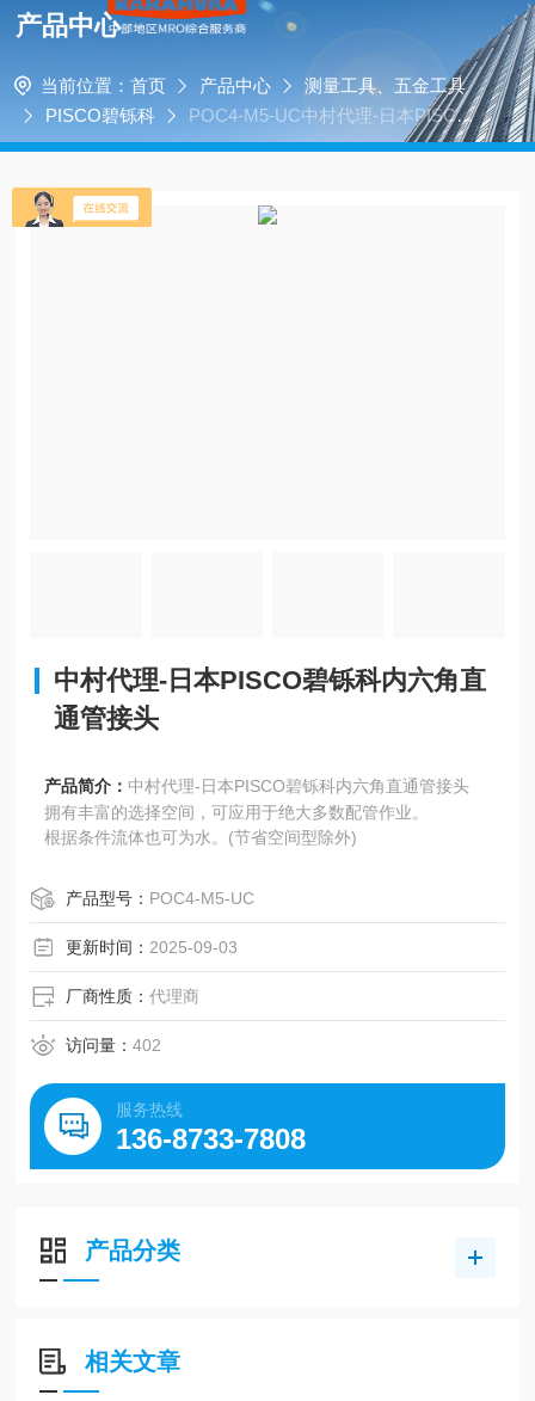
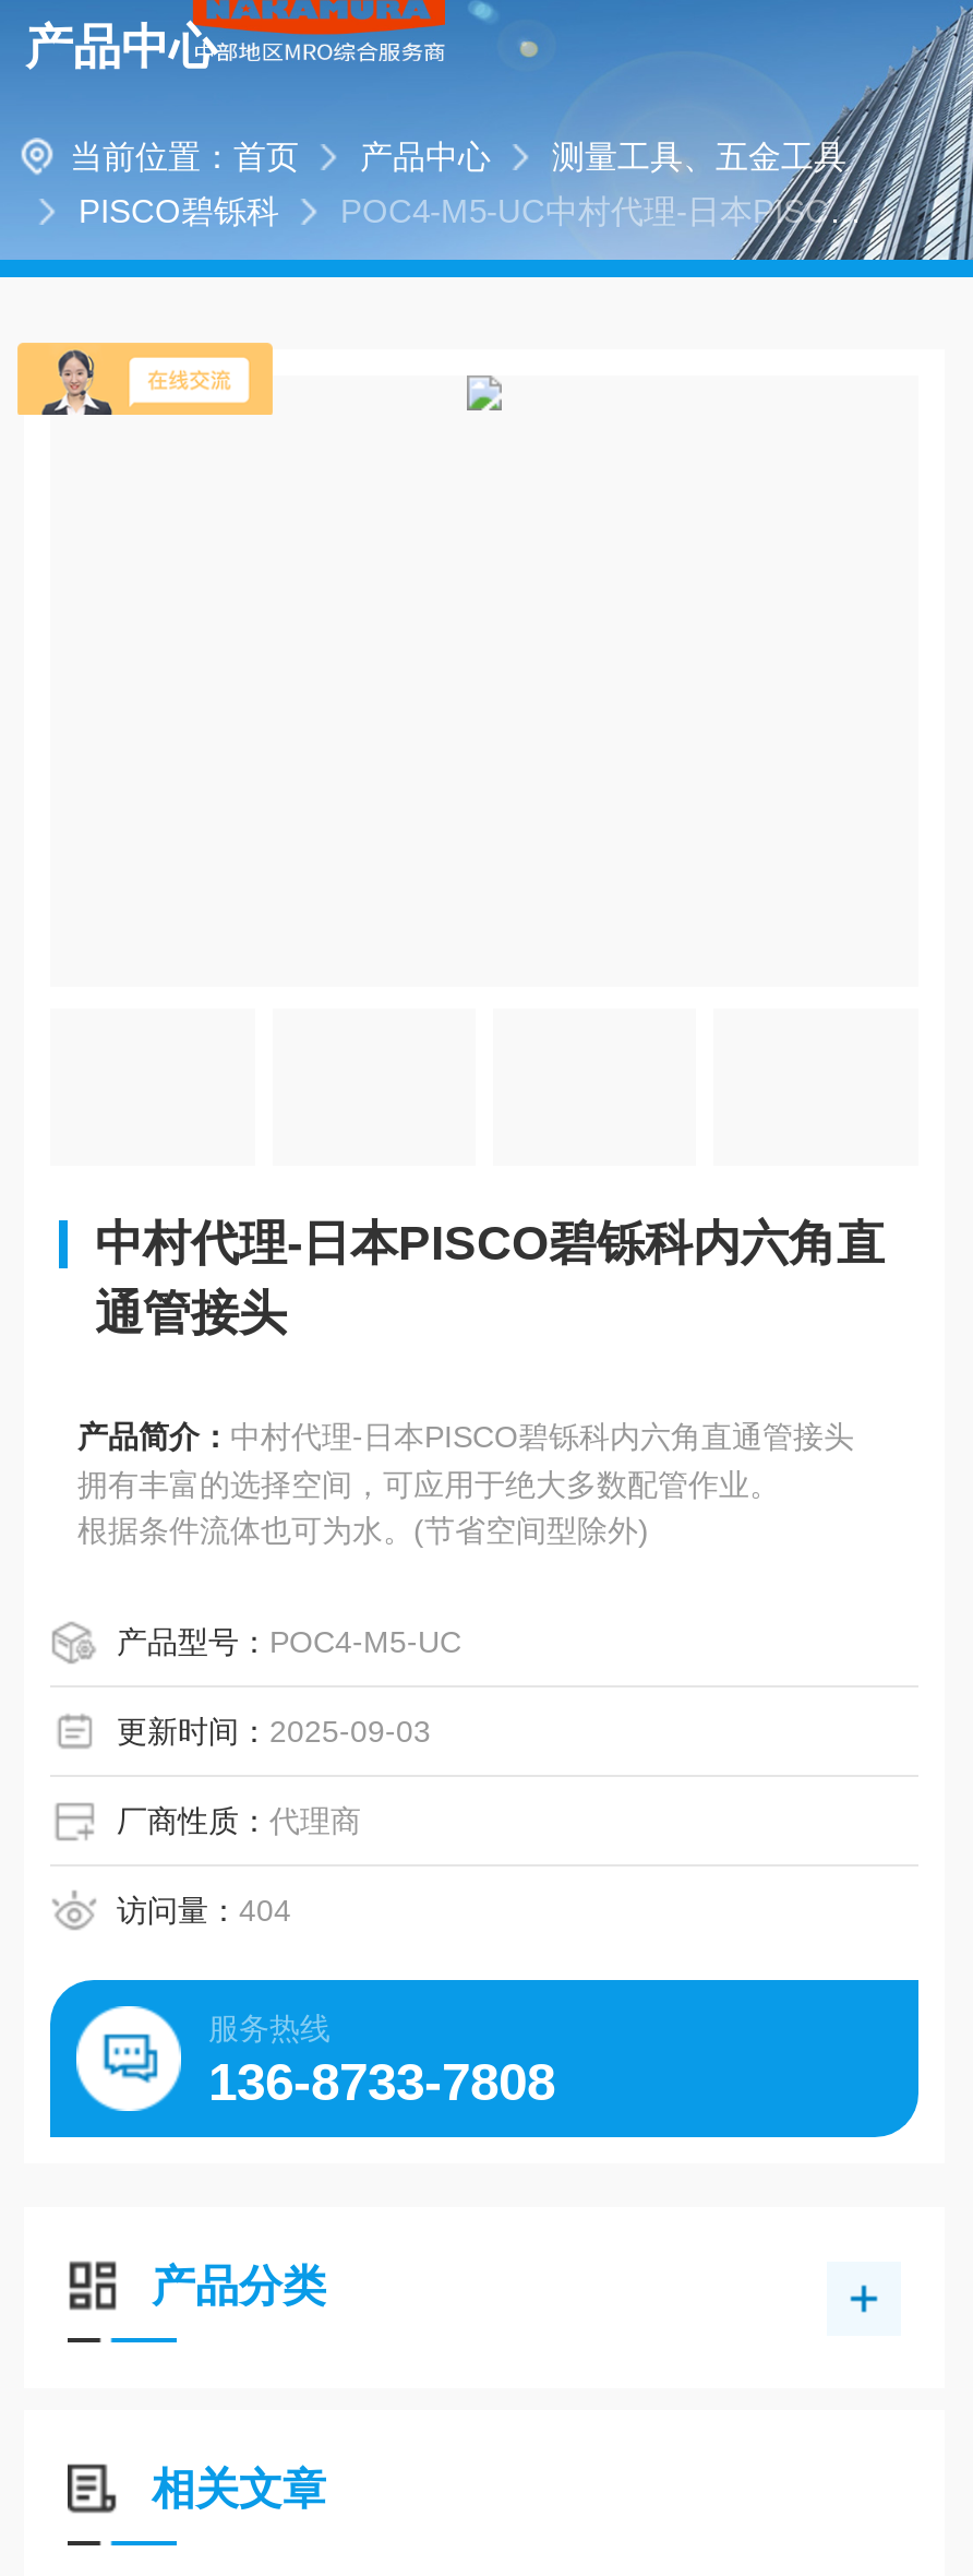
[66,1036,162,1055] 访问量：402 -> [116,1893,291,1928] 访问量：404

